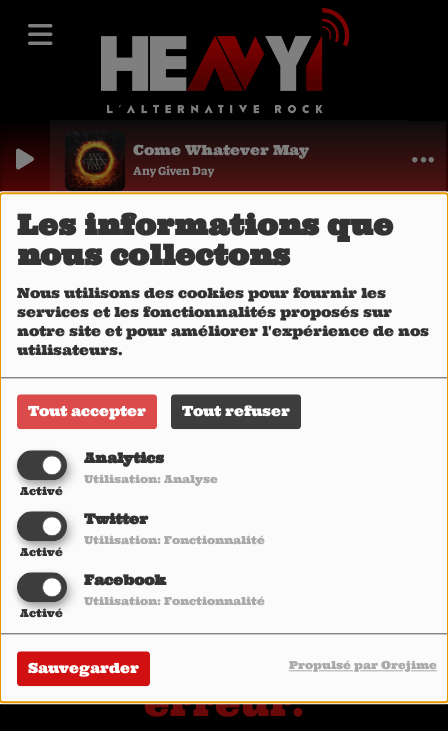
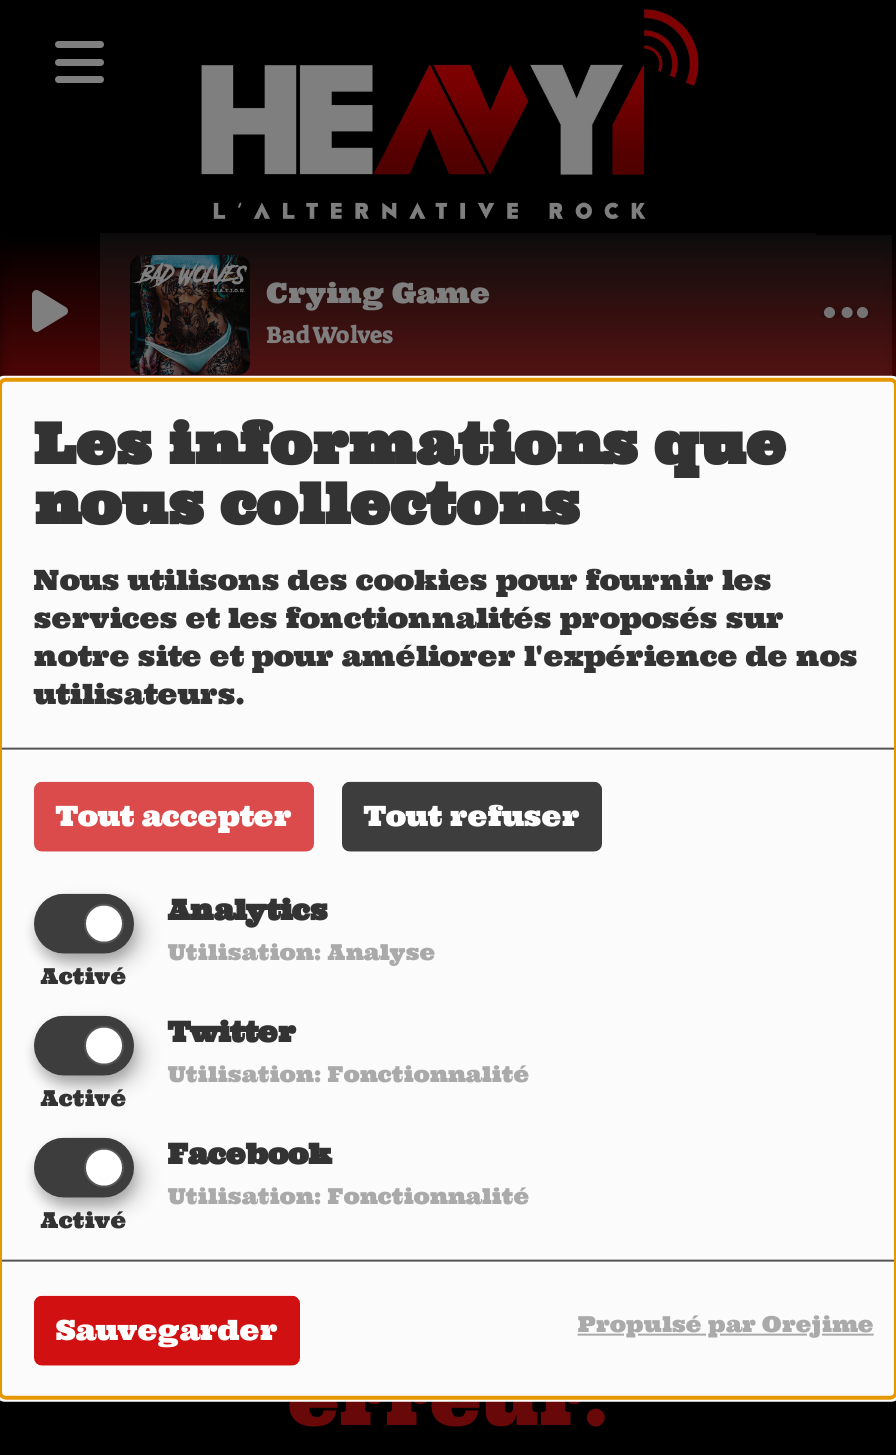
[70,132,309,190] [image] | Come Whatever May | Any Given Day -> [138,255,490,375] [image] | Crying Game | Bad Wolves

